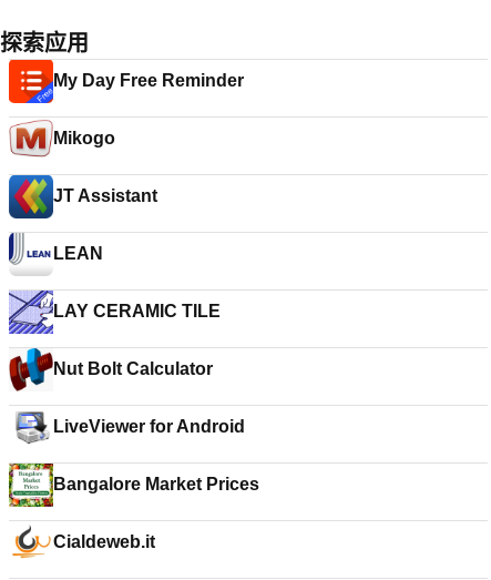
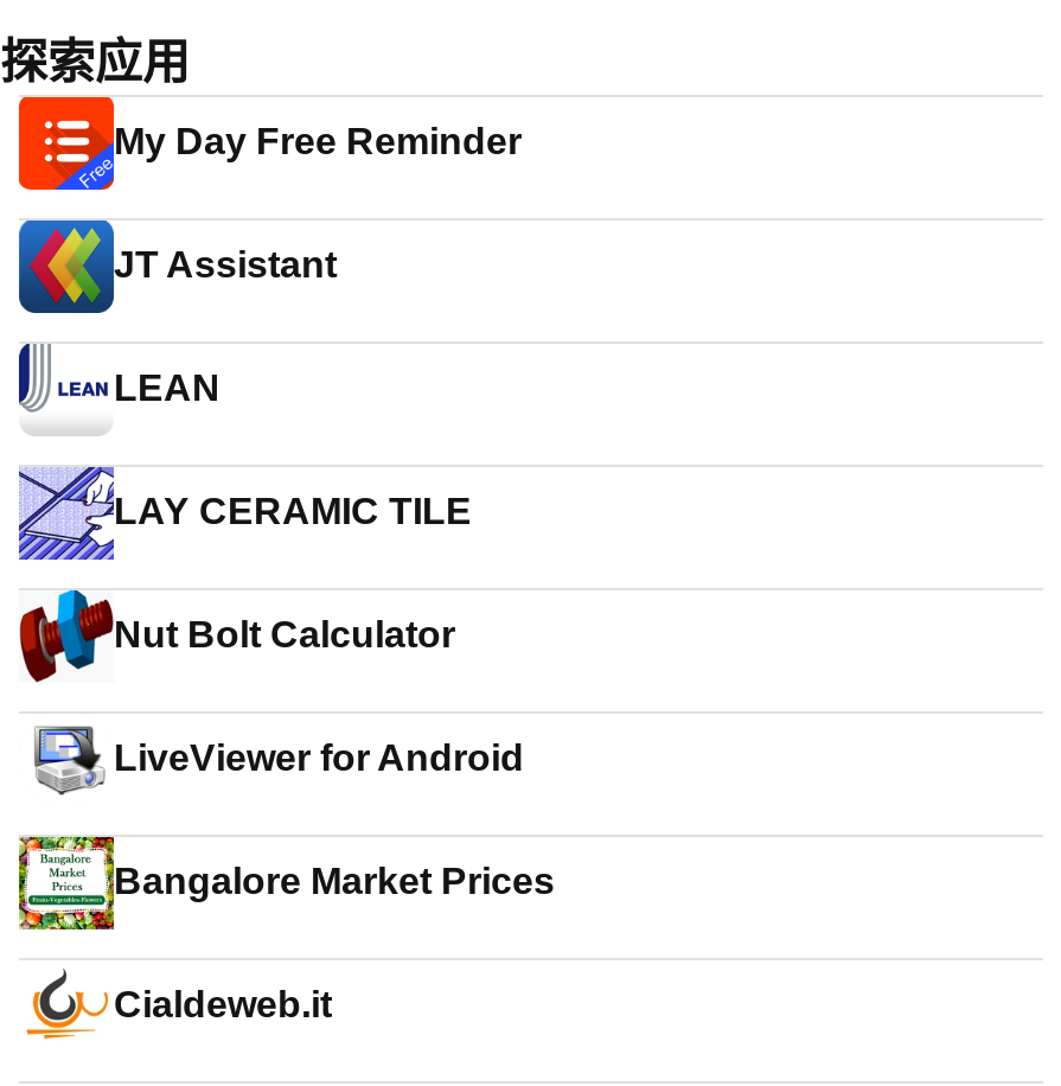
[9,118,115,161] [image] | Mikogo -> none

